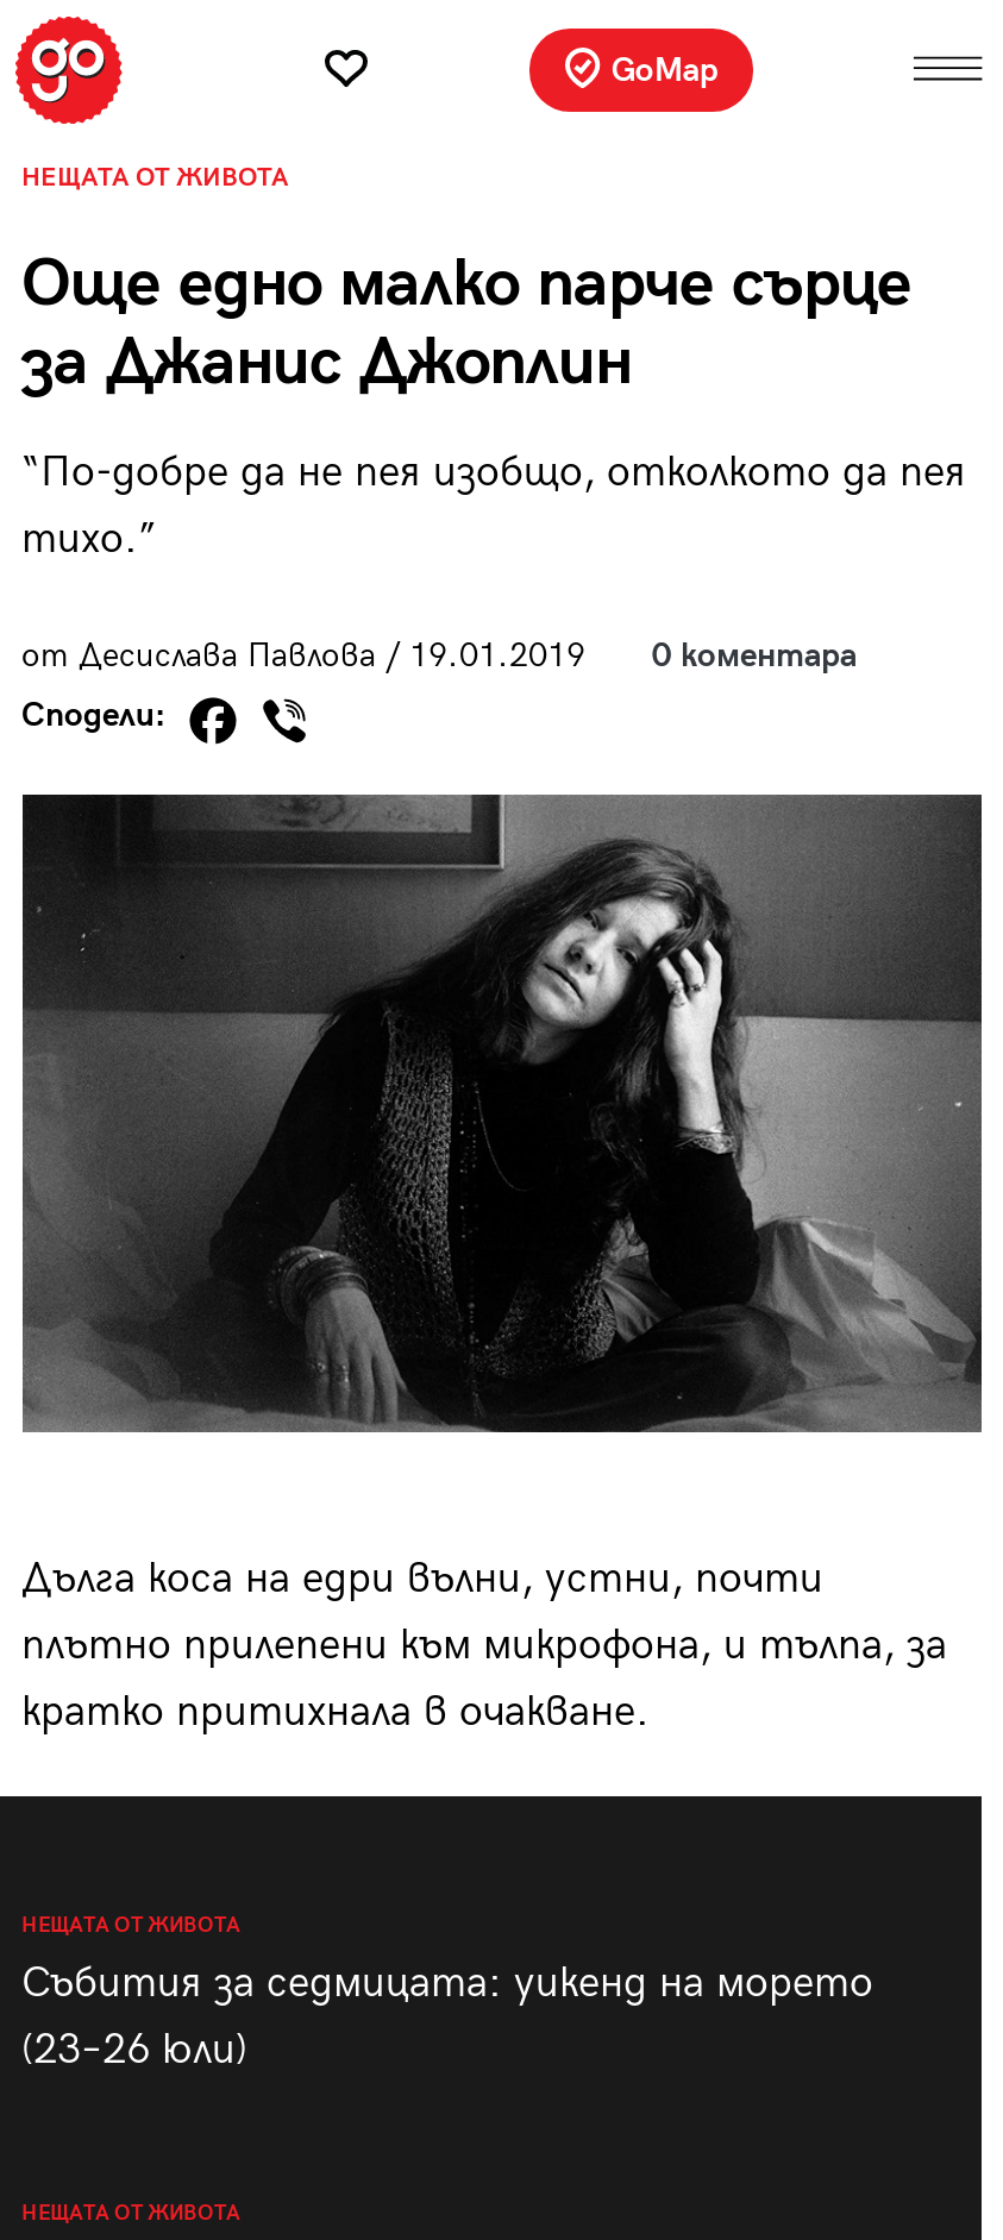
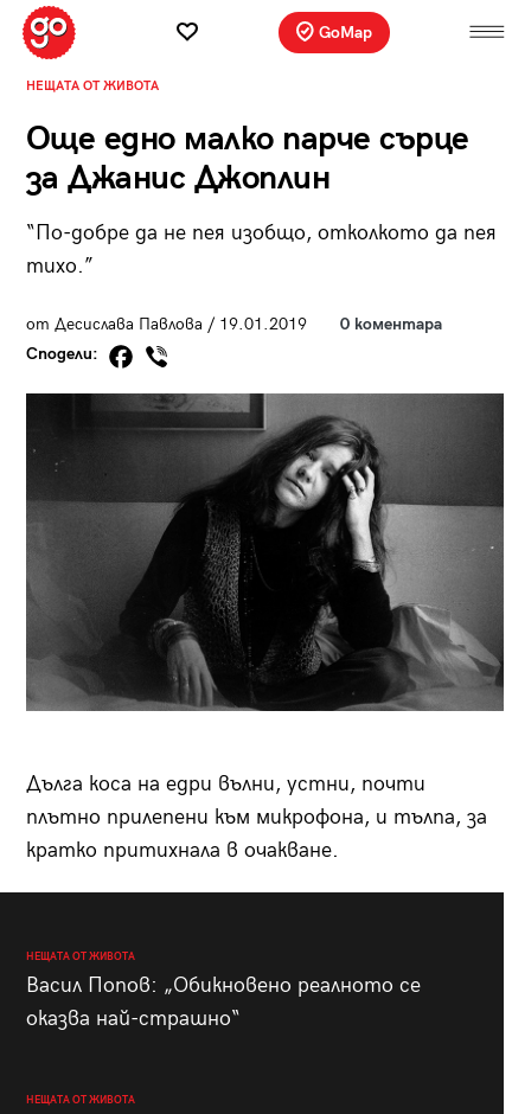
[21,1959,873,2076] Събития за седмицата: уикенд на морето | (23–26 юли) -> [25,973,420,1032] Васил Попов: „Обикновено реалното се | оказва най-страшно“

